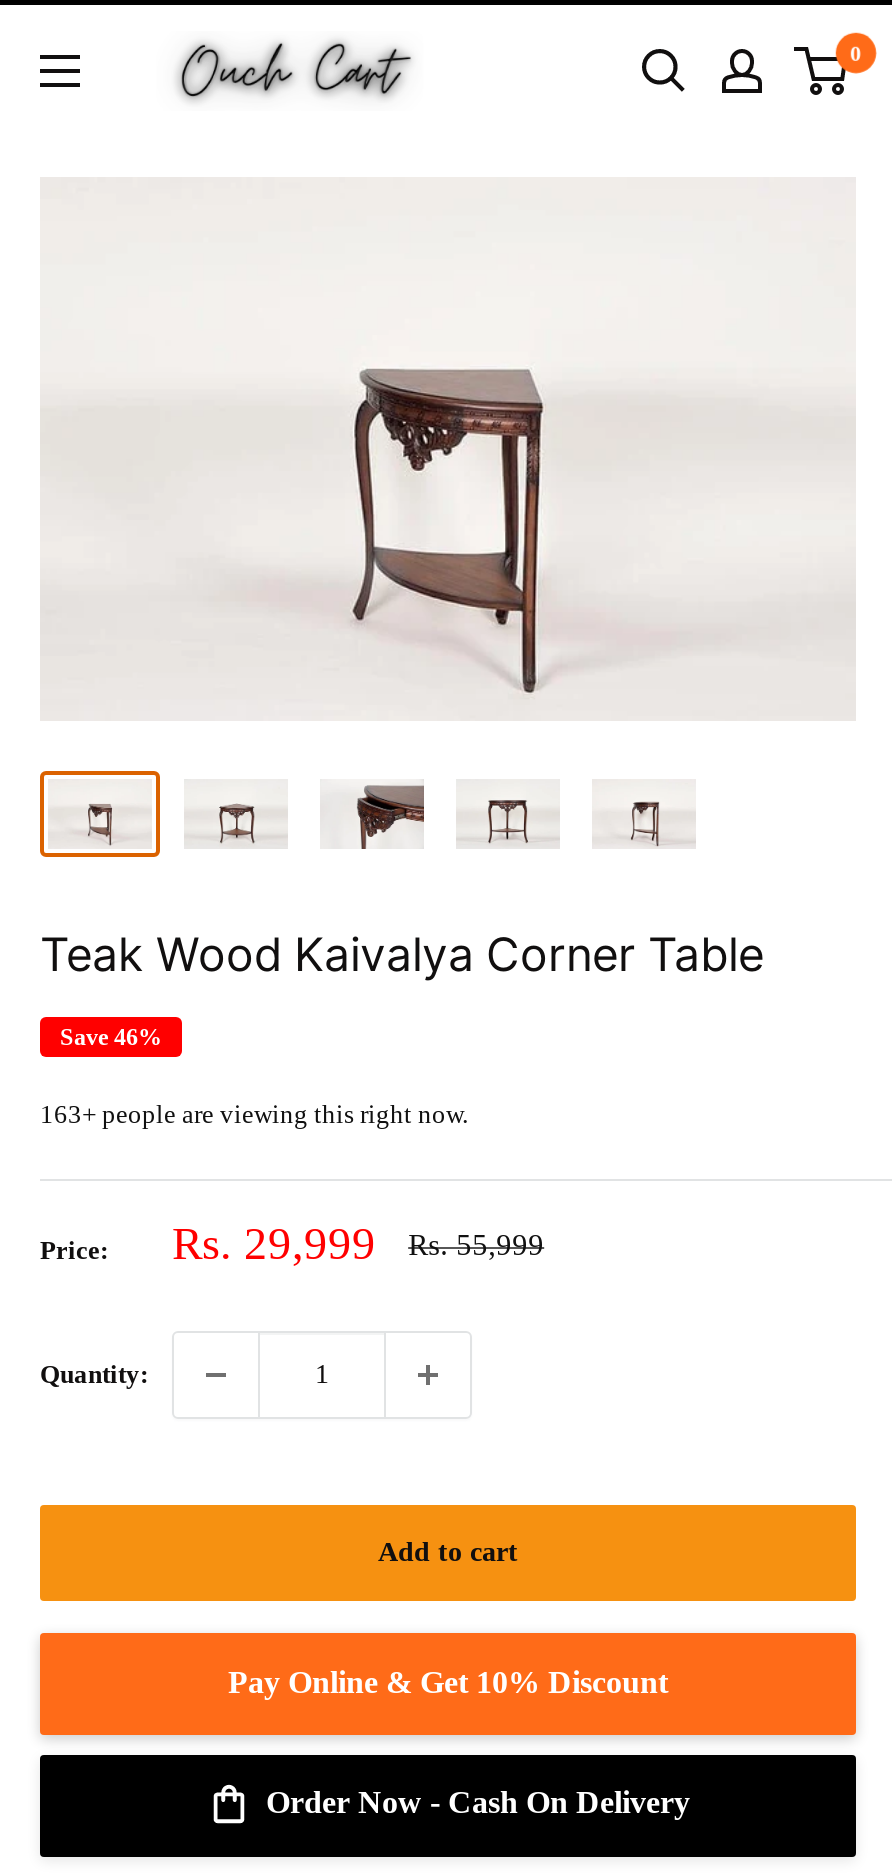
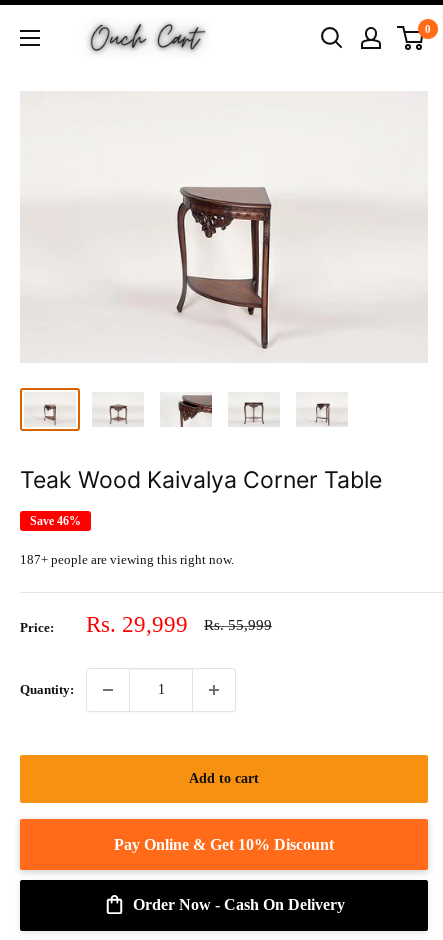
[40,1099,468,1129] 163+ people are viewing this right now. -> [20,552,234,567] 187+ people are viewing this right now.

